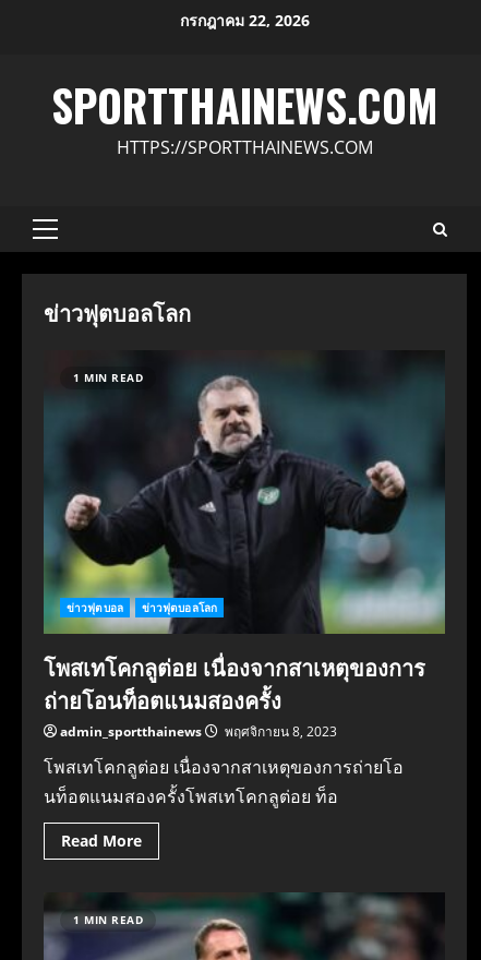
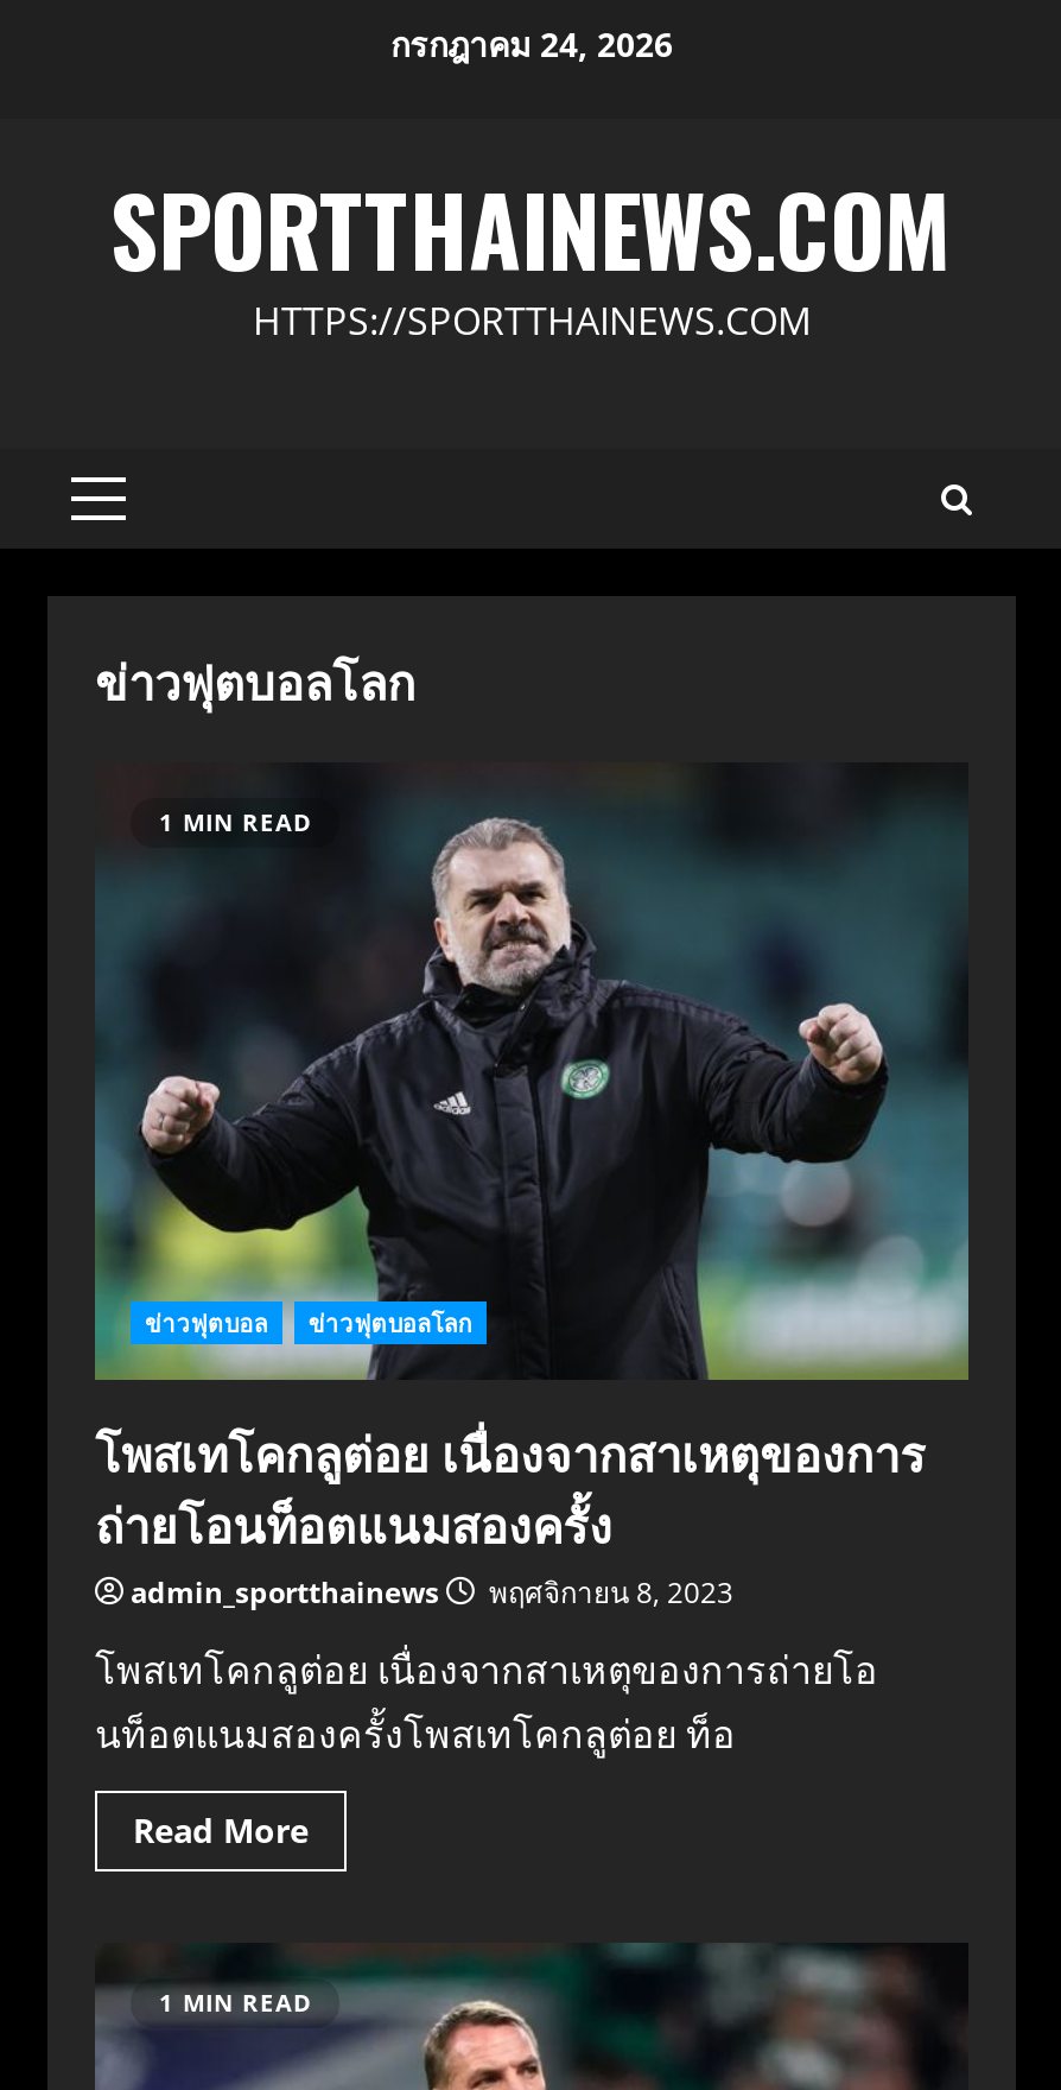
[179,9,309,30] กรกฎาคม 22, 2026 -> [390,20,673,65] กรกฎาคม 24, 2026

